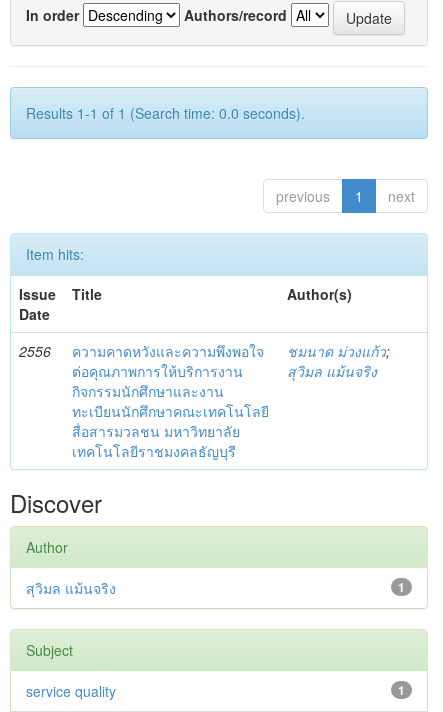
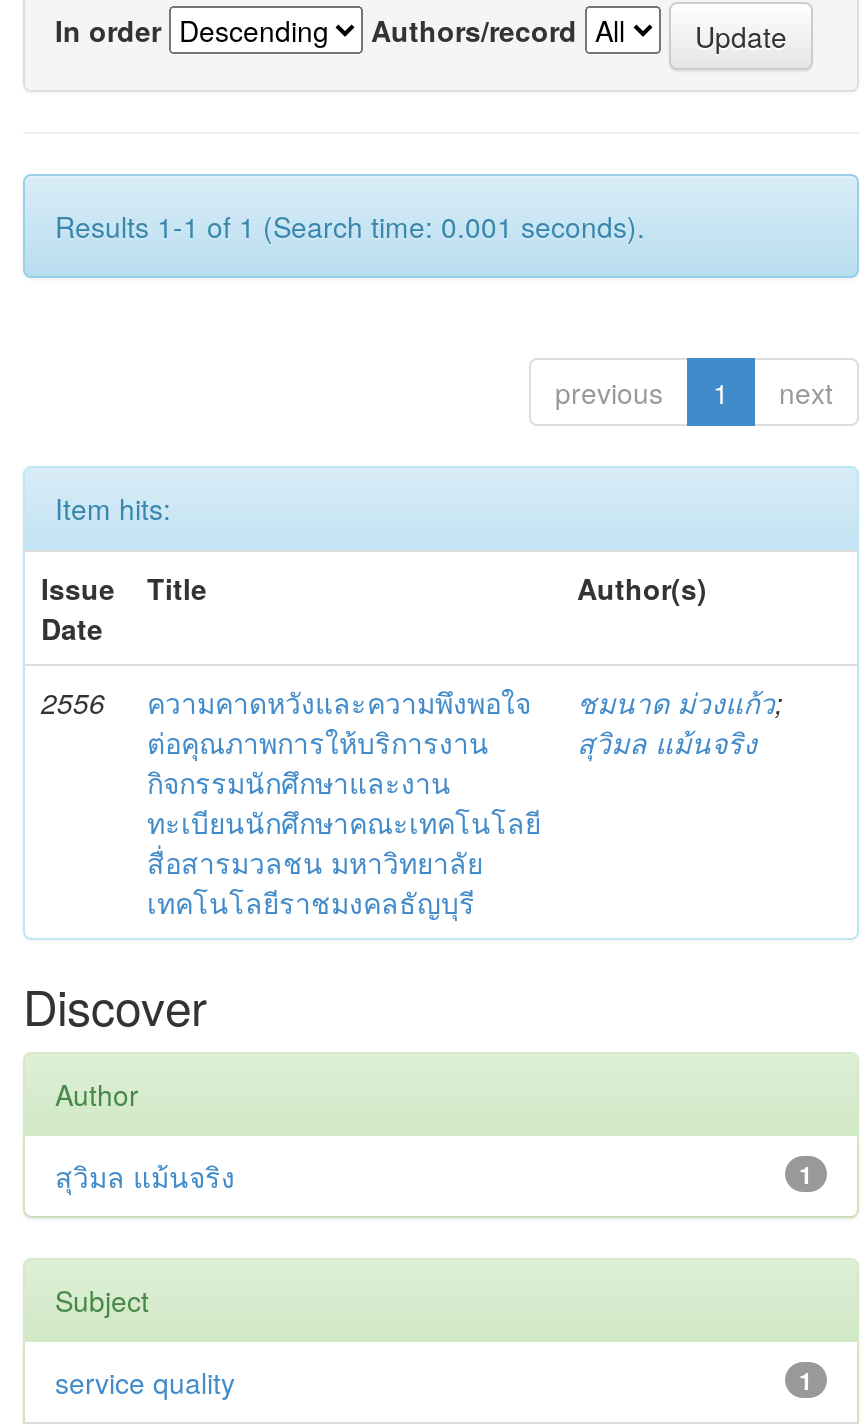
[26,103,305,123] Results 1-1 of 1 (Search time: 0.0 seconds). -> [55,206,645,246] Results 1-1 of 1 (Search time: 0.001 seconds).

